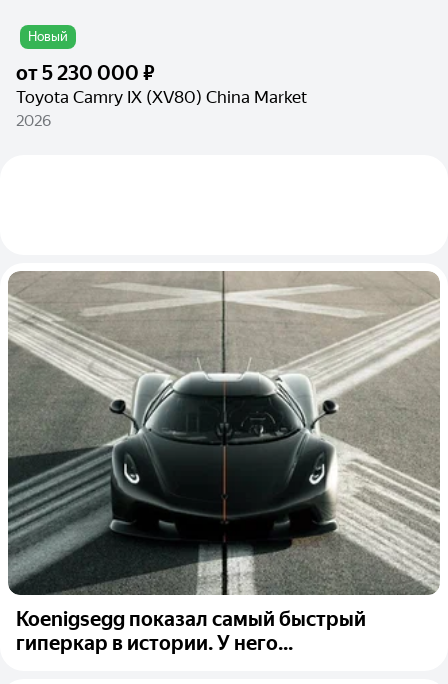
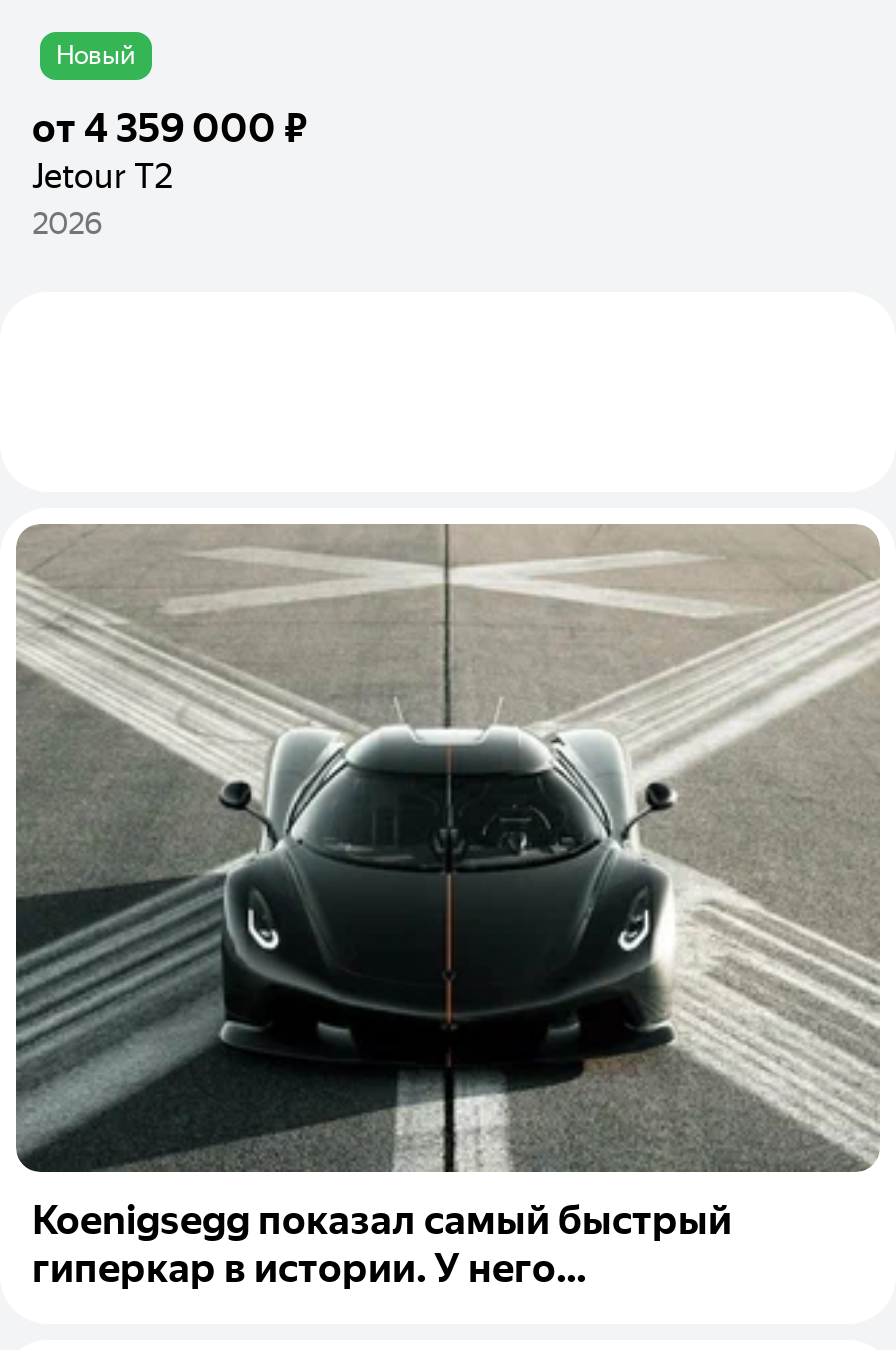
[16,61,307,107] от 5 230 000 ₽ | Toyota Camry IX (XV80) China Market -> [32,104,308,196] от 4 359 000 ₽ | Jetour T2

